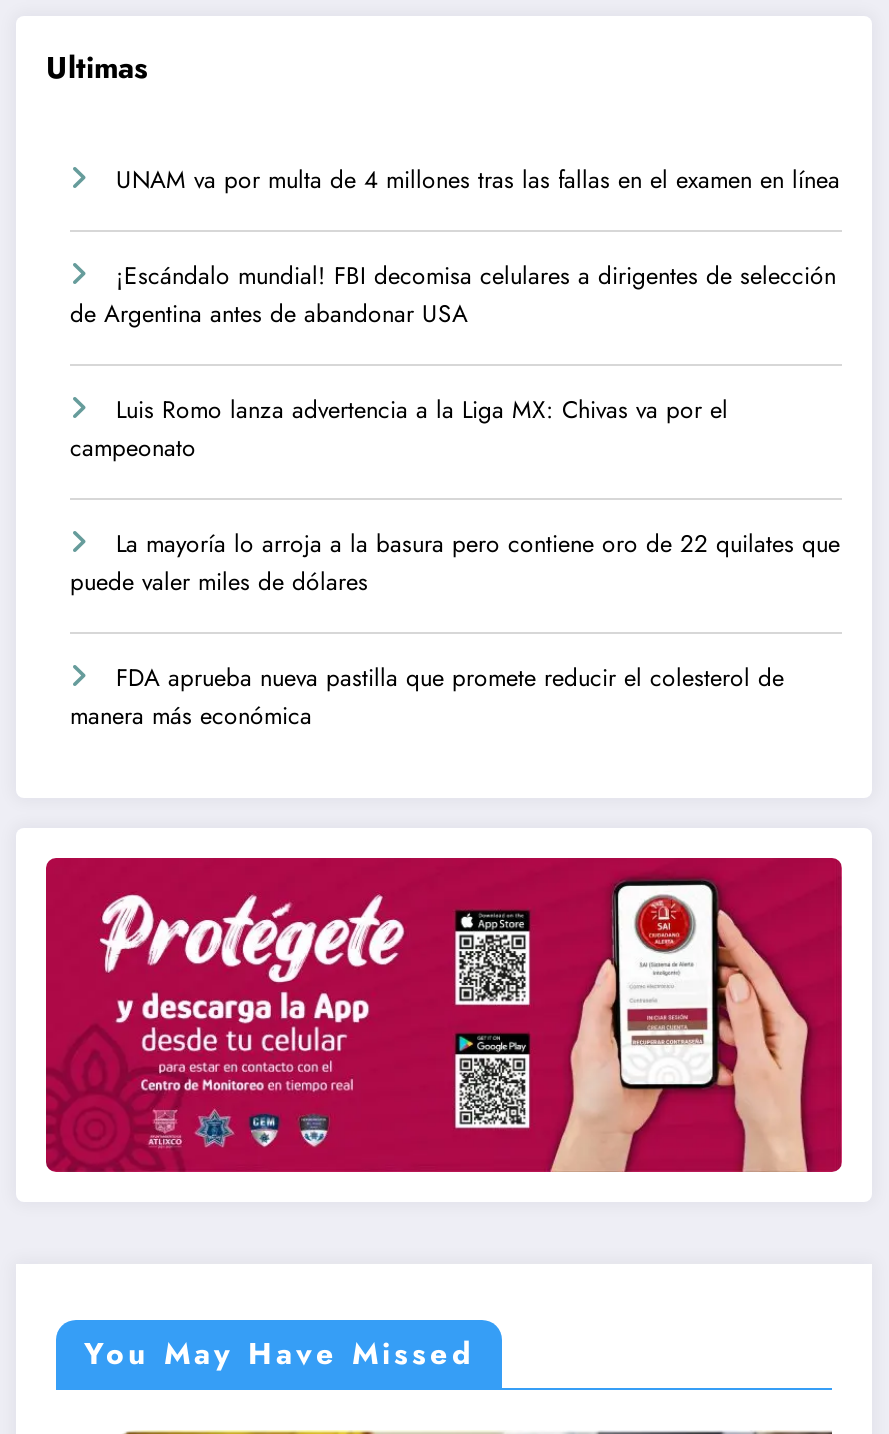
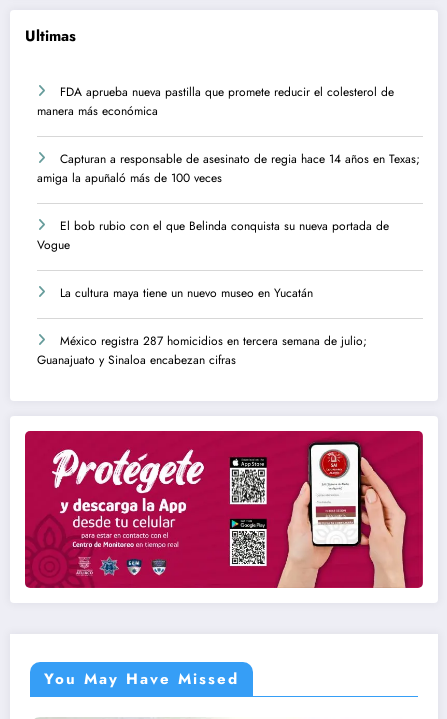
[70,161,840,599] UNAM va por multa de 4 millones tras las fallas en el examen en línea | ¡Escándalo mundial! FBI decomisa celulares a dirigentes de selección | de Argentina antes de abandonar USA | Luis Romo lanza advertencia a la Liga MX: Chivas va por el | campeonato | La mayoría lo arroja a la basura pero contiene oro de 22 quilates que | puede valer miles de dólares -> none
moved [70,659,784,733] -> [37,83,394,120]: FDA aprueba nueva pastilla que promete reducir el colesterol de | manera más económica
none -> [37,150,420,369] Capturan a responsable de asesinato de regia hace 14 años en Texas; | amiga la apuñaló más de 100 veces | El bob rubio con el que Belinda conquista su nueva portada de | Vogue | La cultura maya tiene un nuevo museo en Yucatán | México registra 287 homicidios en tercera semana de julio; | Guanajuato y Sinaloa encabezan cifras

